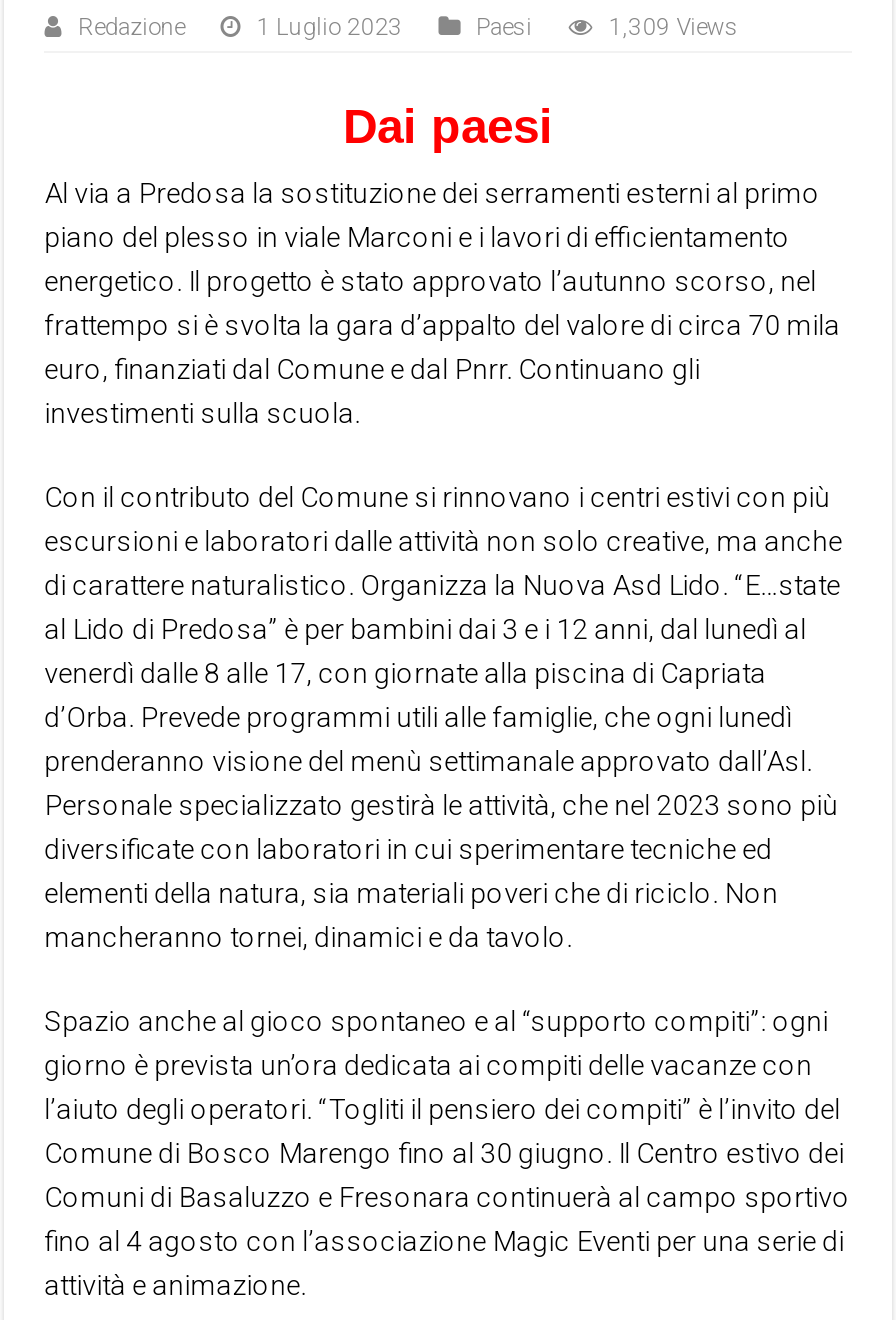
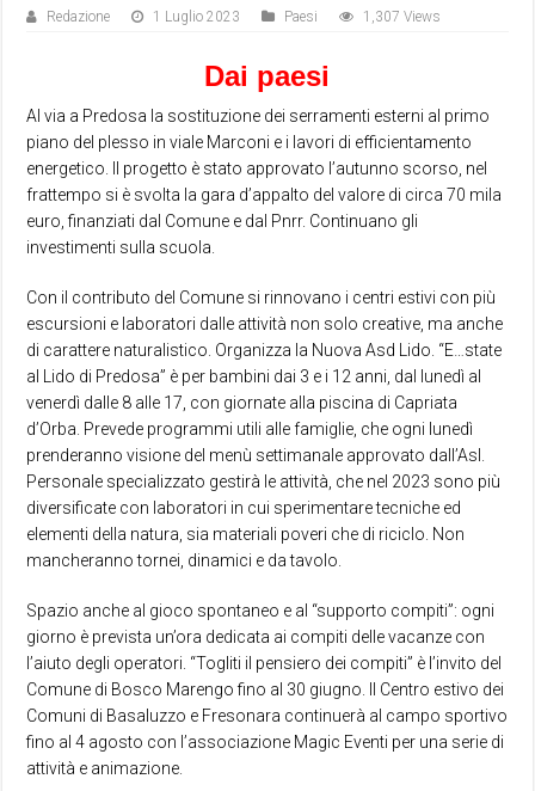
[608,13,738,41] 1,309 Views -> [363,8,441,25] 1,307 Views

